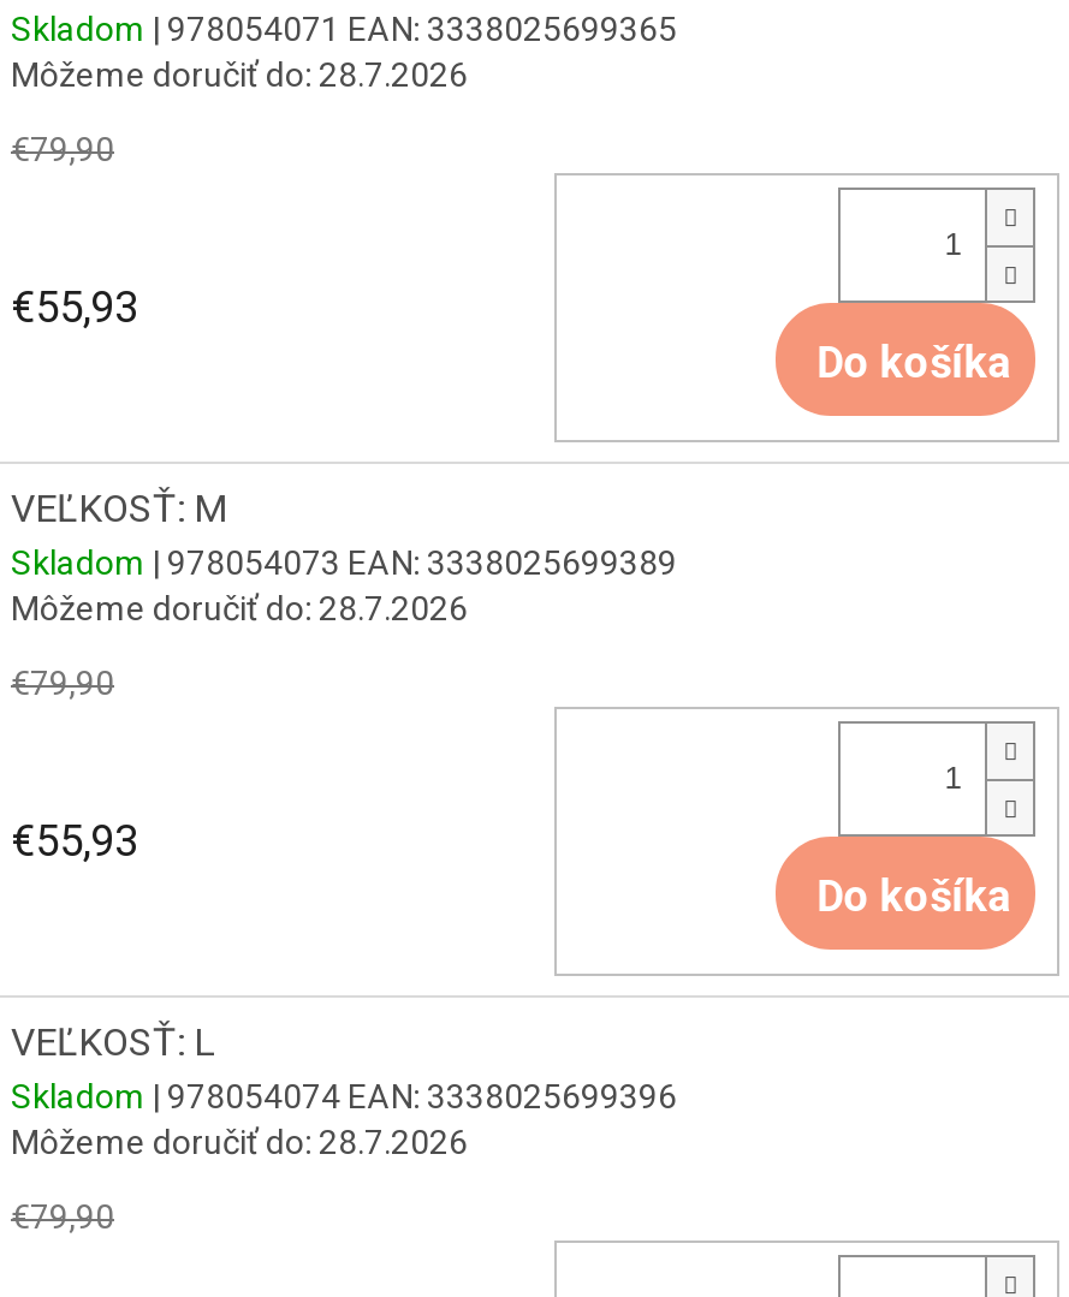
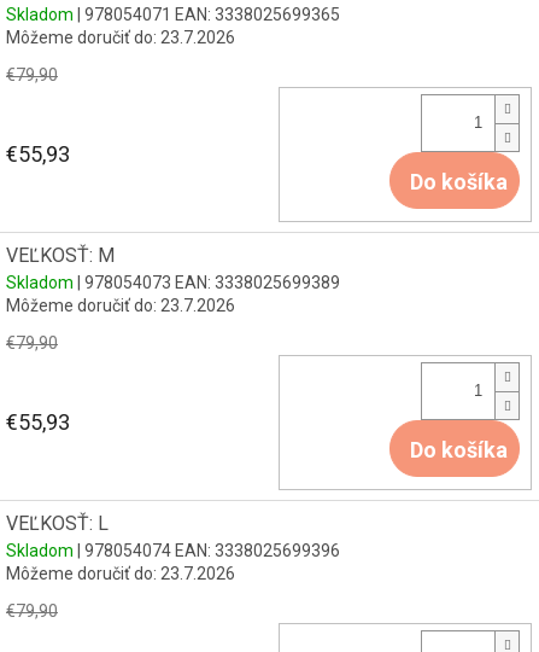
[11,55,468,93] Môžeme doručiť do: 28.7.2026 -> [6,27,235,47] Môžeme doručiť do: 23.7.2026
[11,589,468,628] Môžeme doručiť do: 28.7.2026 -> [6,296,235,315] Môžeme doručiť do: 23.7.2026
[11,1124,468,1162] Môžeme doručiť do: 28.7.2026 -> [6,564,235,584] Môžeme doručiť do: 23.7.2026

